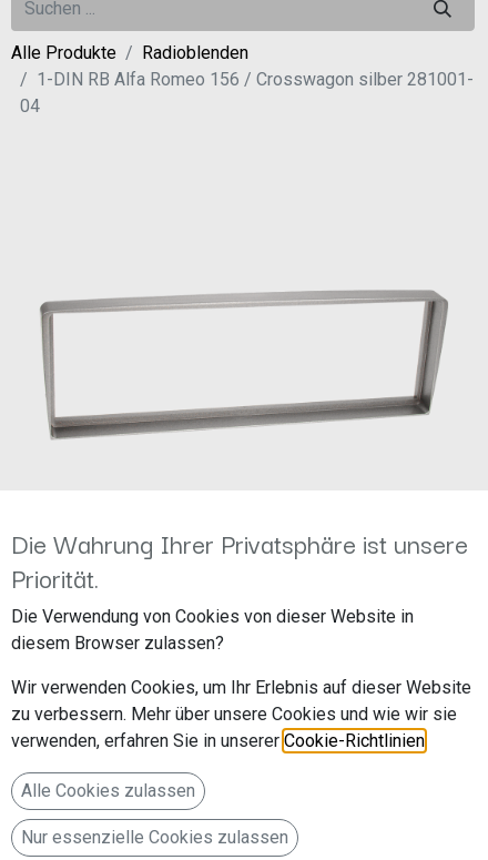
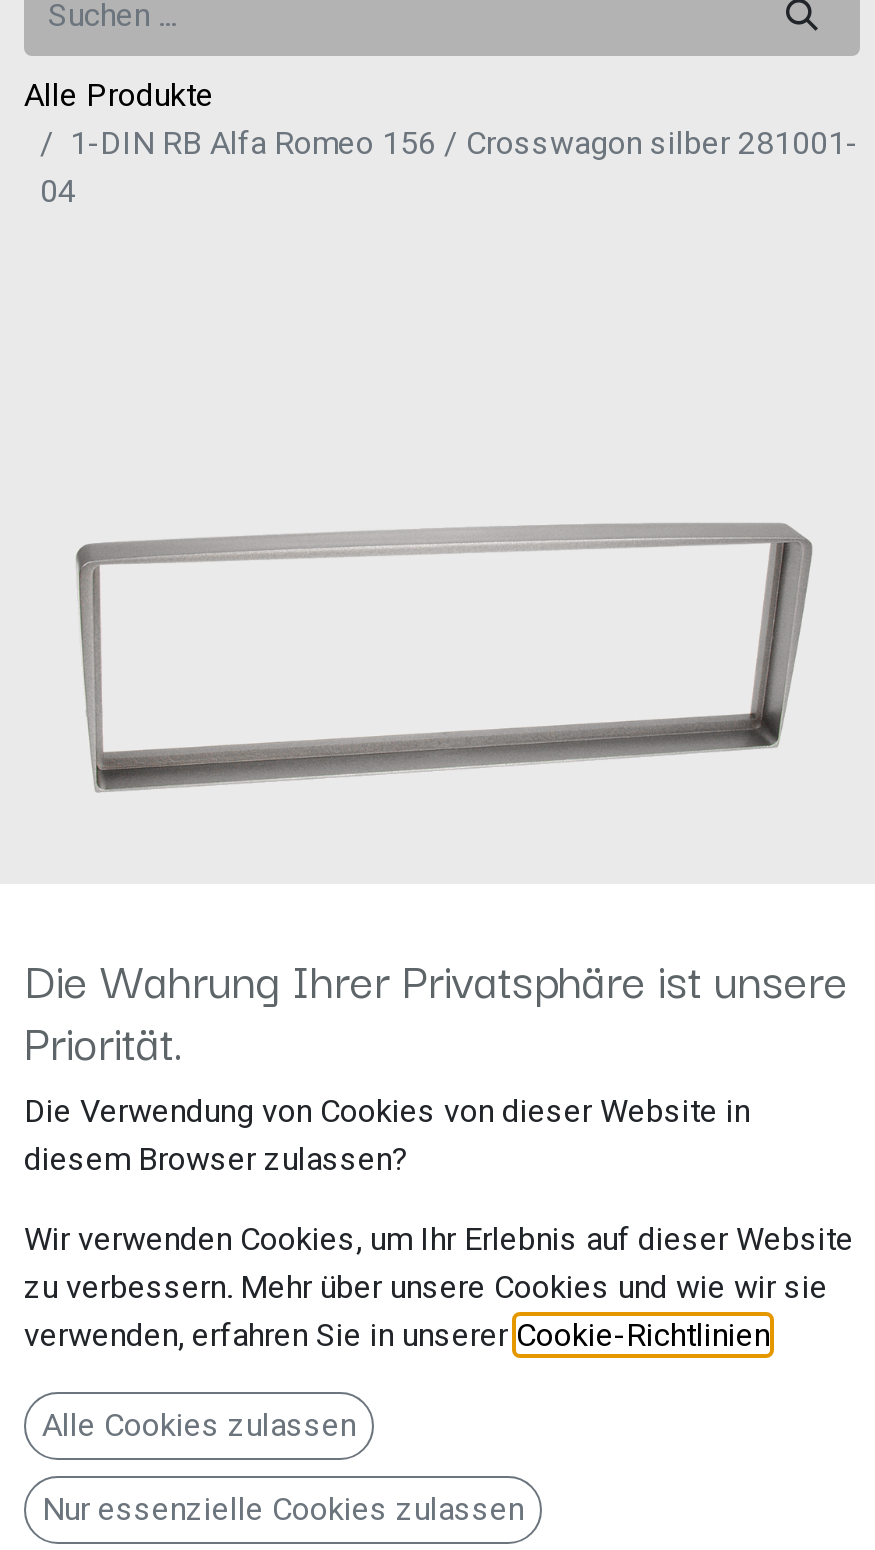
[142,43,248,64] Radioblenden -> none

